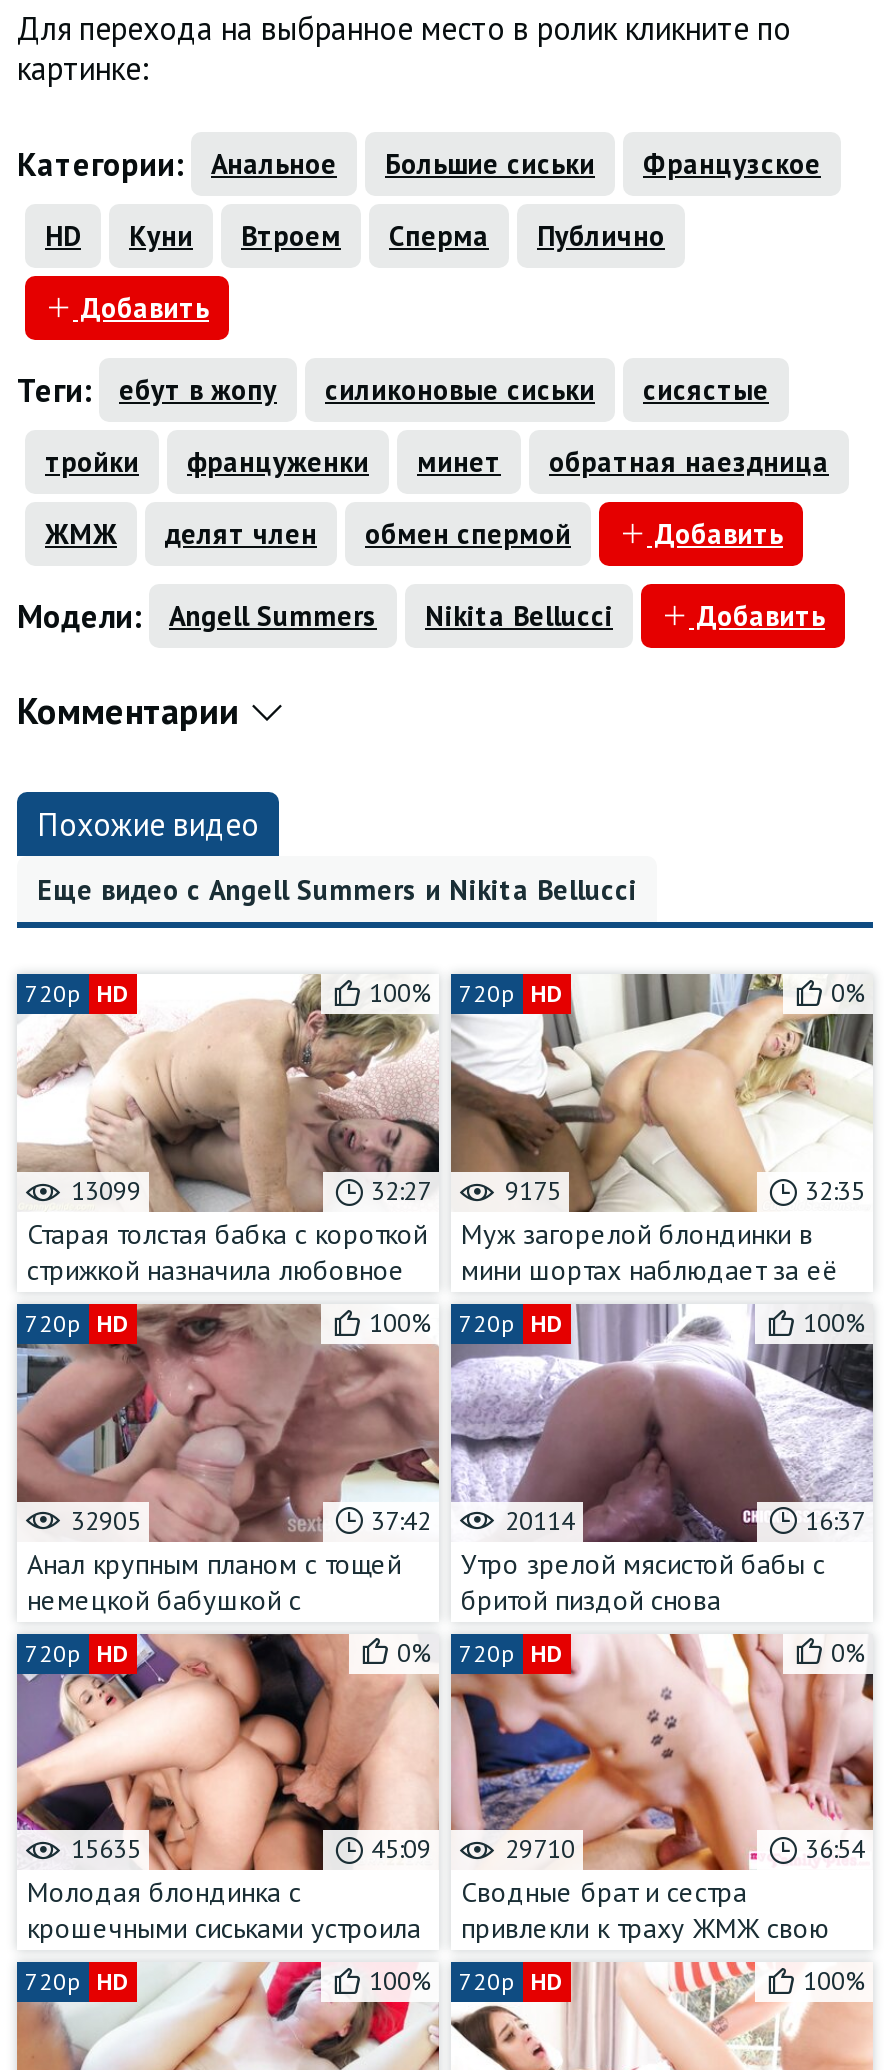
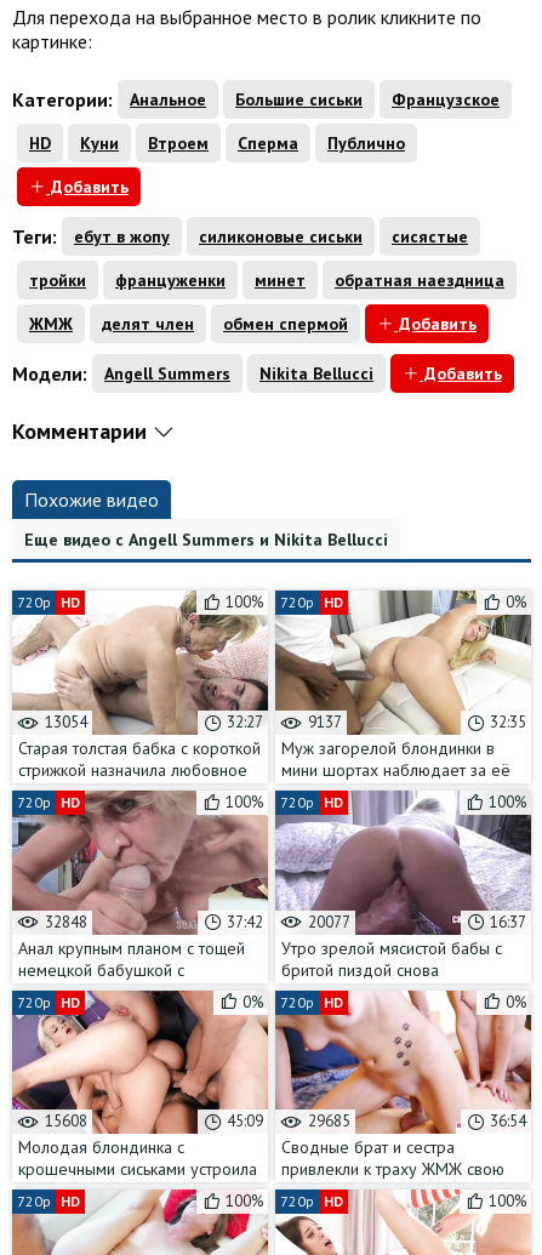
[65,1174,141,1208] 13099 -> [41,712,87,732] 13054
[371,1174,561,1208] 32:27 9175 -> [227,712,342,732] 32:27 9137
[65,1503,141,1537] 32905 -> [41,911,87,932] 32848
[371,1503,575,1537] 37:42 20114 -> [227,911,350,932] 37:42 20077
[65,1832,141,1866] 15635 -> [41,1111,87,1132] 15608
[371,1832,575,1866] 45:09 29710 -> [227,1111,350,1132] 45:09 29685

